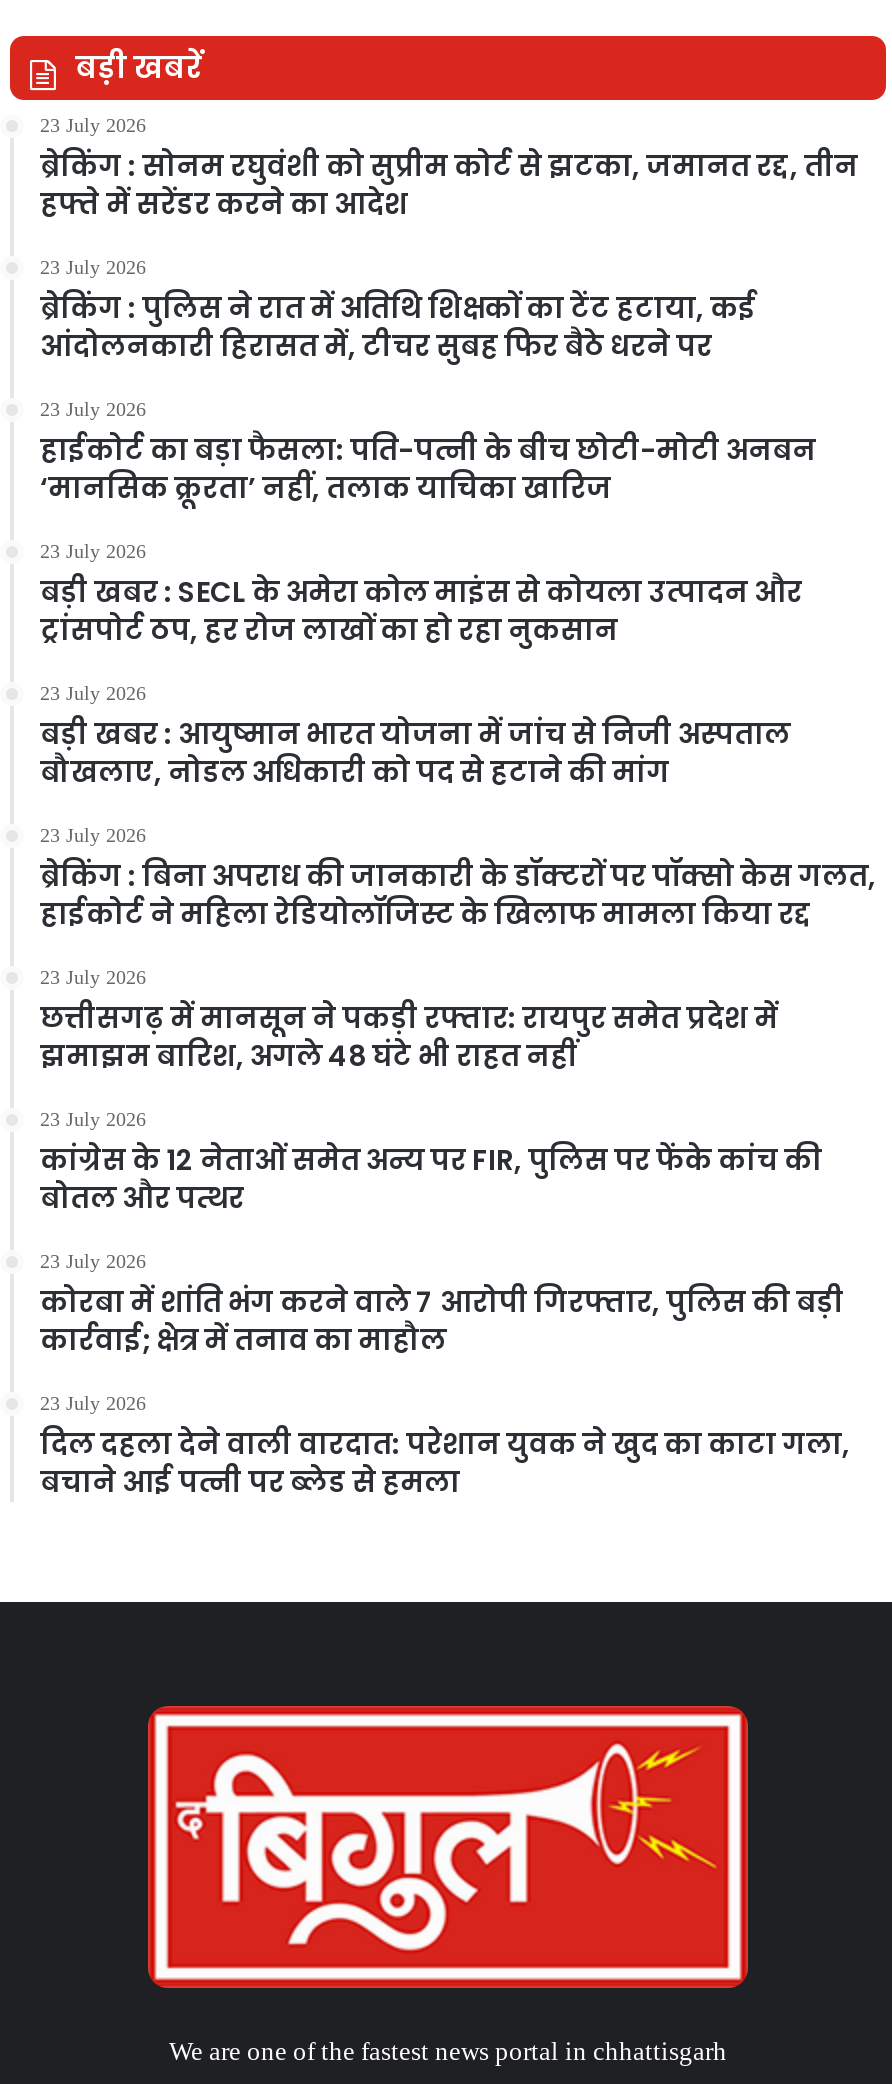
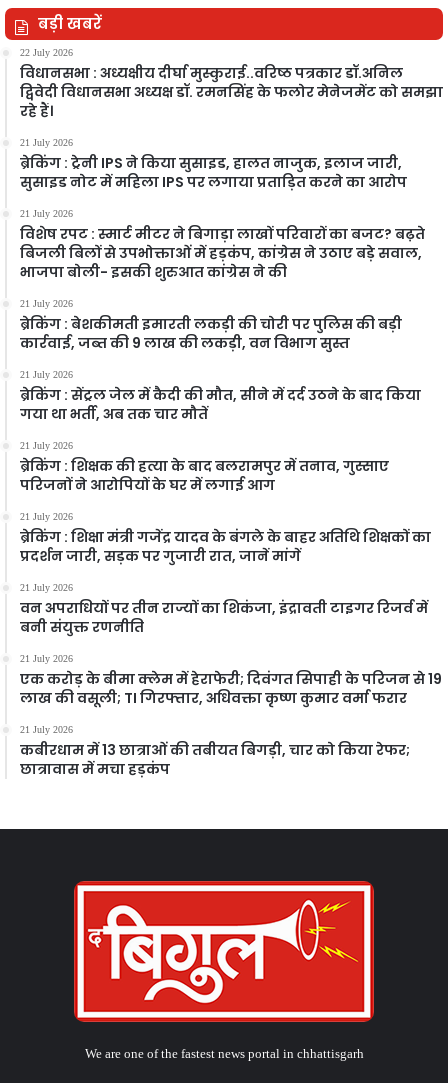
[40,114,858,224] 23 July 2026 | ब्रेकिंग : सोनम रघुवंशी को सुप्रीम कोर्ट से झटका, जमानत रद्द, तीन | हफ्ते में सरेंडर करने का आदेश -> [20,47,443,121] 22 July 2026 | विधानसभा : अध्यक्षीय दीर्घा मुस्कुराई..वरिष्ठ पत्रकार डॉ.अनिल | द्विवेदी विधानसभा अध्यक्ष डॉ. रमनसिंह के फलोर मेनेजमेंट को समझा | रहे हैं।
[40,256,756,366] 23 July 2026 | ब्रेकिंग : पुलिस ने रात में अतिथि शिक्षकों का टेंट हटाया, कई | आंदोलनकारी हिरासत में, टीचर सुबह फिर बैठे धरने पर -> [20,137,407,192] 21 July 2026 | ब्रेकिंग : ट्रेनी IPS ने किया सुसाइड, हालत नाजुक, इलाज जारी, | सुसाइड नोट में महिला IPS पर लगाया प्रताड़ित करने का आरोप
[40,398,816,508] 23 July 2026 | हाईकोर्ट का बड़ा फैसला: पति-पत्नी के बीच छोटी-मोटी अनबन | ‘मानसिक क्रूरता’ नहीं, तलाक याचिका खारिज -> [20,208,425,282] 21 July 2026 | विशेष रपट : स्मार्ट मीटर ने बिगाड़ा लाखों परिवारों का बजट? बढ़ते | बिजली बिलों से उपभोक्ताओं में हड़कंप, कांग्रेस ने उठाए बड़े सवाल, | भाजपा बोली- इसकी शुरुआत कांग्रेस ने की
[40,540,802,650] 23 July 2026 | बड़ी खबर : SECL के अमेरा कोल माइंस से कोयला उत्पादन और | ट्रांसपोर्ट ठप, हर रोज लाखों का हो रहा नुकसान -> [20,298,402,353] 21 July 2026 | ब्रेकिंग : बेशकीमती इमारती लकड़ी की चोरी पर पुलिस की बड़ी | कार्रवाई, जब्त की 9 लाख की लकड़ी, वन विभाग सुस्त
[40,682,790,792] 23 July 2026 | बड़ी खबर : आयुष्मान भारत योजना में जांच से निजी अस्पताल | बौखलाए, नोडल अधिकारी को पद से हटाने की मांग -> [20,369,421,424] 21 July 2026 | ब्रेकिंग : सेंट्रल जेल में कैदी की मौत, सीने में दर्द उठने के बाद किया | गया था भर्ती, अब तक चार मौतें
[40,824,876,934] 23 July 2026 | ब्रेकिंग : बिना अपराध की जानकारी के डॉक्टरों पर पॉक्सो केस गलत, | हाईकोर्ट ने महिला रेडियोलॉजिस्ट के खिलाफ मामला किया रद्द -> [20,440,389,495] 21 July 2026 | ब्रेकिंग : शिक्षक की हत्या के बाद बलरामपुर में तनाव, गुस्साए | परिजनों ने आरोपियों के घर में लगाई आग
[40,966,778,1076] 23 July 2026 | छत्तीसगढ़ में मानसून ने पकड़ी रफ्तार: रायपुर समेत प्रदेश में | झमाझम बारिश, अगले 48 घंटे भी राहत नहीं -> [20,511,431,566] 21 July 2026 | ब्रेकिंग : शिक्षा मंत्री गजेंद्र यादव के बंगले के बाहर अतिथि शिक्षकों का | प्रदर्शन जारी, सड़क पर गुजारी रात, जानें मांगें
[40,1108,822,1218] 23 July 2026 | कांग्रेस के 12 नेताओं समेत अन्य पर FIR, पुलिस पर फेंके कांच की | बोतल और पत्थर -> [20,582,428,637] 21 July 2026 | वन अपराधियों पर तीन राज्यों का शिकंजा, इंद्रावती टाइगर रिजर्व में | बनी संयुक्त रणनीति
[40,1250,844,1360] 23 July 2026 | कोरबा में शांति भंग करने वाले 7 आरोपी गिरफ्तार, पुलिस की बड़ी | कार्रवाई; क्षेत्र में तनाव का माहौल -> [20,653,442,708] 21 July 2026 | एक करोड़ के बीमा क्लेम में हेराफेरी; दिवंगत सिपाही के परिजन से 19 | लाख की वसूली; TI गिरफ्तार, अधिवक्ता कृष्ण कुमार वर्मा फरार
[40,1392,850,1502] 23 July 2026 | दिल दहला देने वाली वारदात: परेशान युवक ने खुद का काटा गला, | बचाने आई पत्नी पर ब्लेड से हमला -> [20,724,410,779] 21 July 2026 | कबीरधाम में 13 छात्राओं की तबीयत बिगड़ी, चार को किया रेफर; | छात्रावास में मचा हड़कंप

